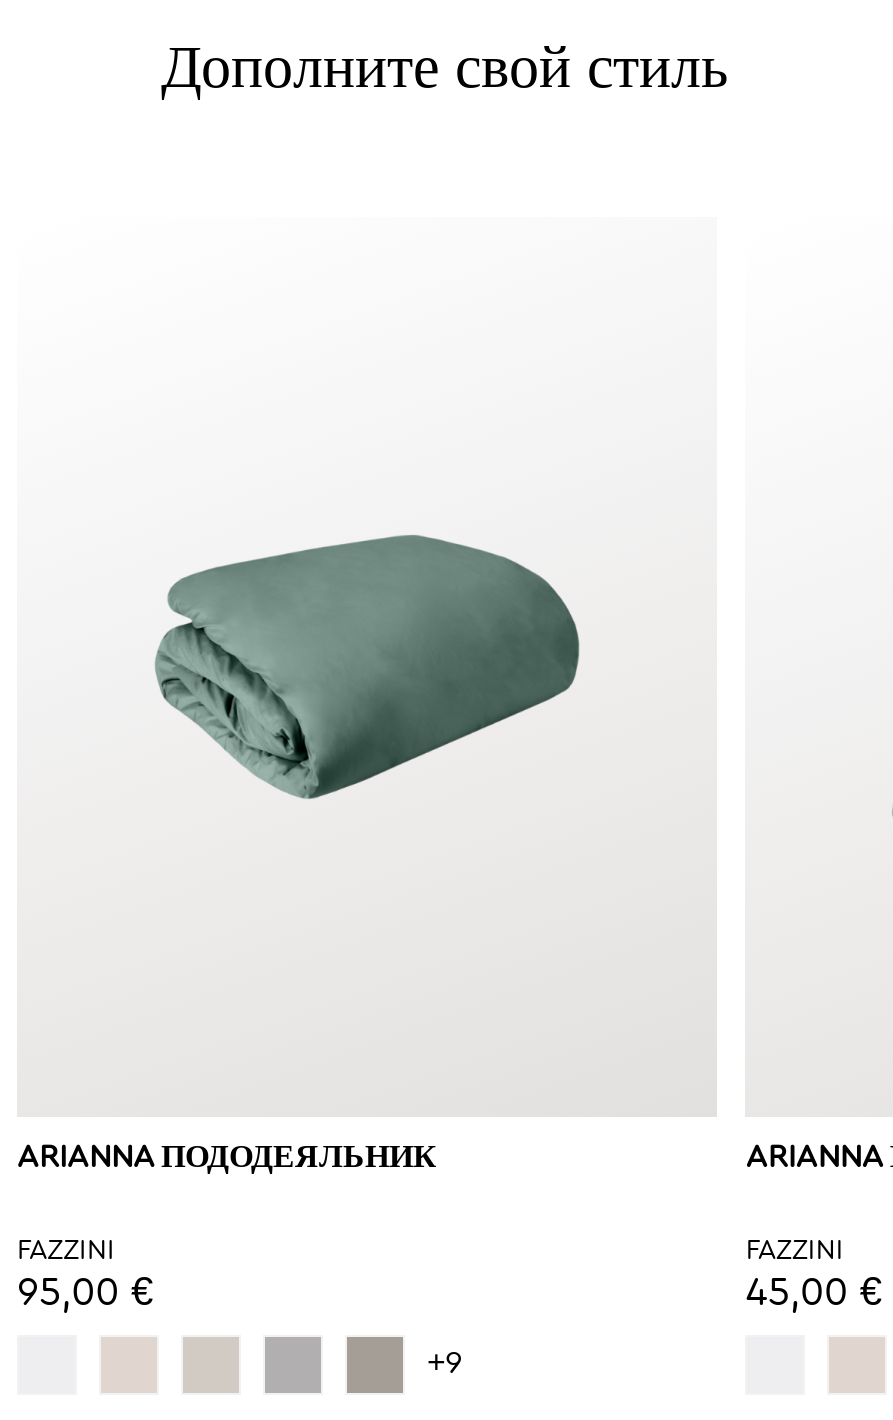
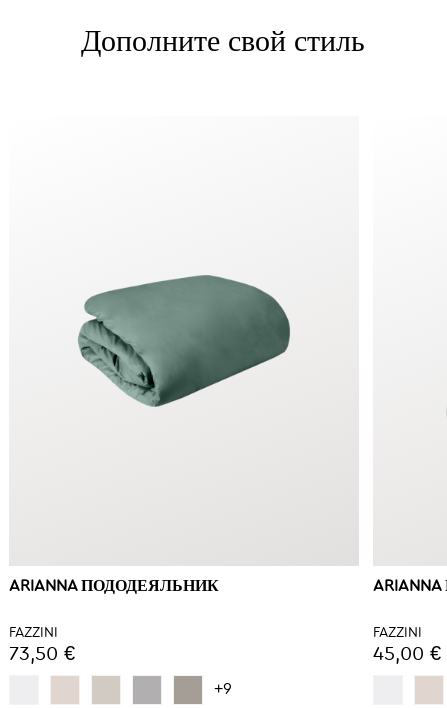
[17,1275,153,1313] 95,00 € -> [9,645,75,664] 73,50 €

